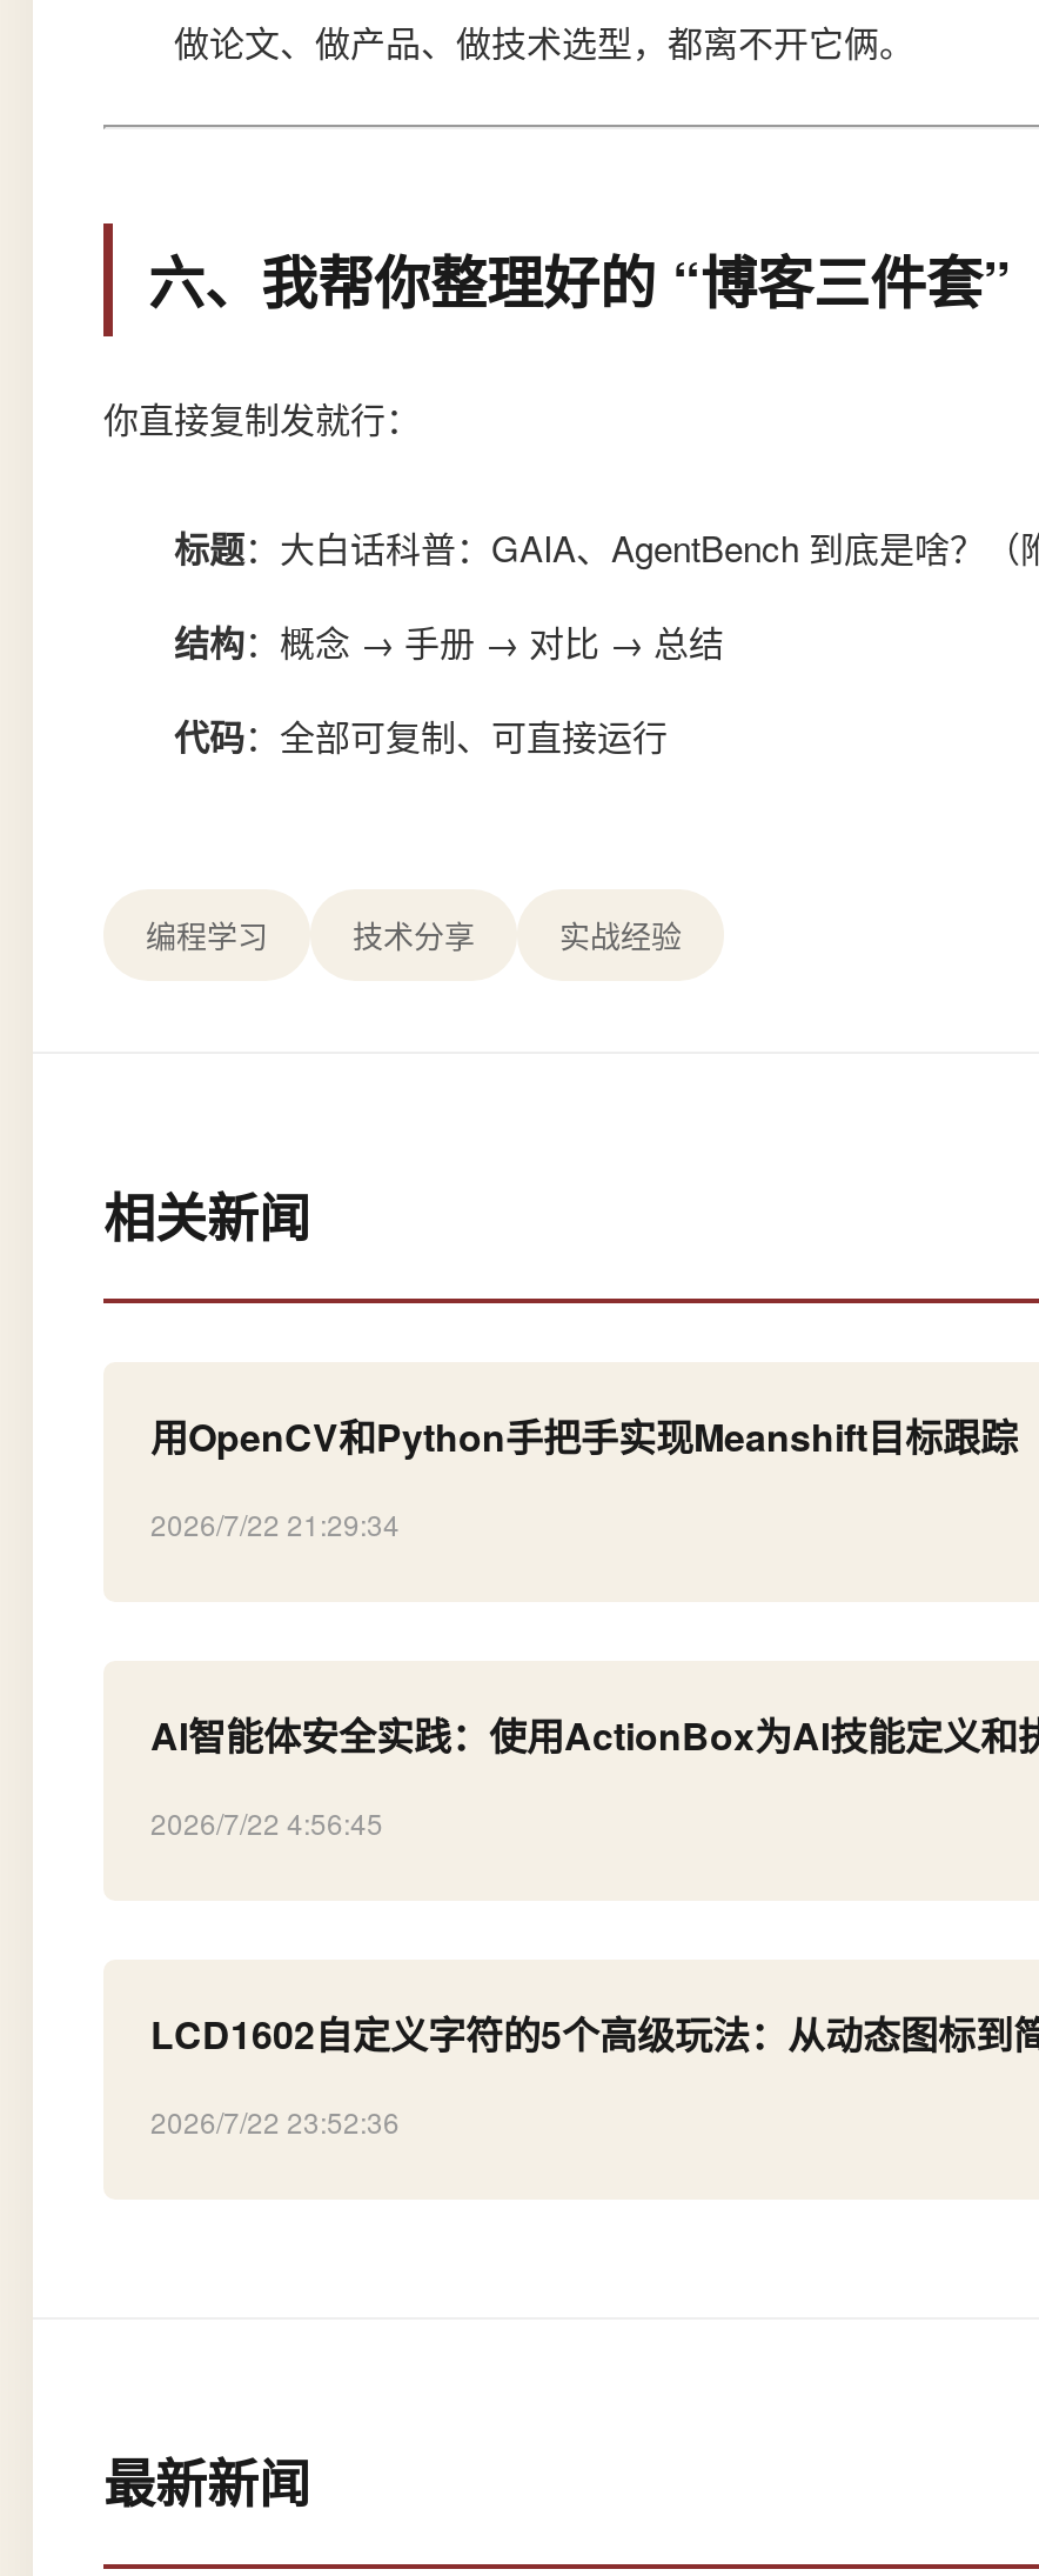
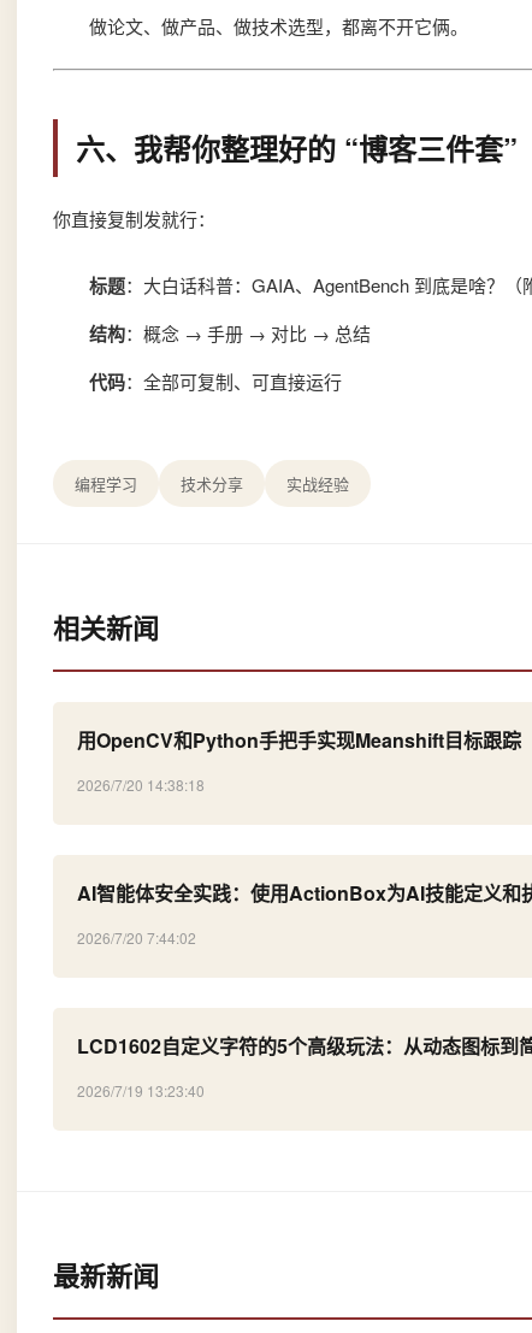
[150,1503,400,1543] 2026/7/22 21:29:34 -> [77,774,205,795] 2026/7/20 14:38:18
[150,1802,383,1842] 2026/7/22 4:56:45 -> [77,927,196,948] 2026/7/20 7:44:02
[150,2101,400,2141] 2026/7/22 23:52:36 -> [77,1080,205,1101] 2026/7/19 13:23:40

